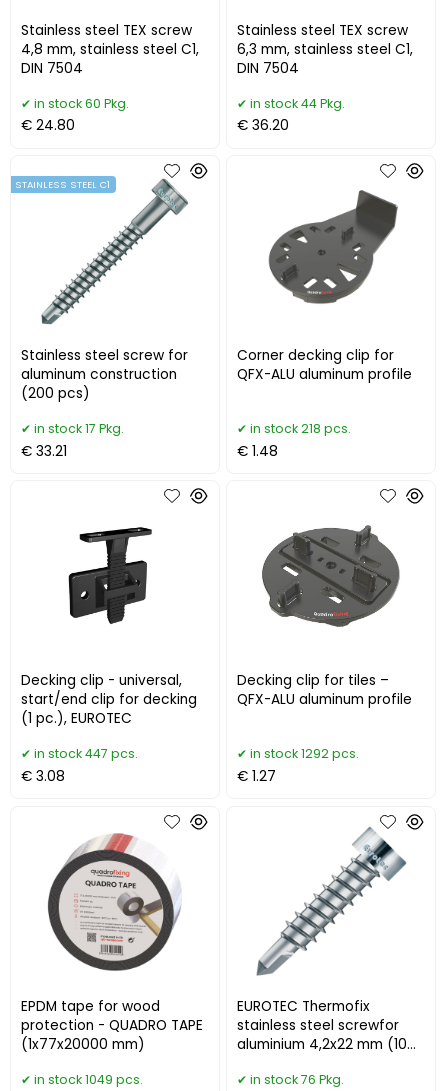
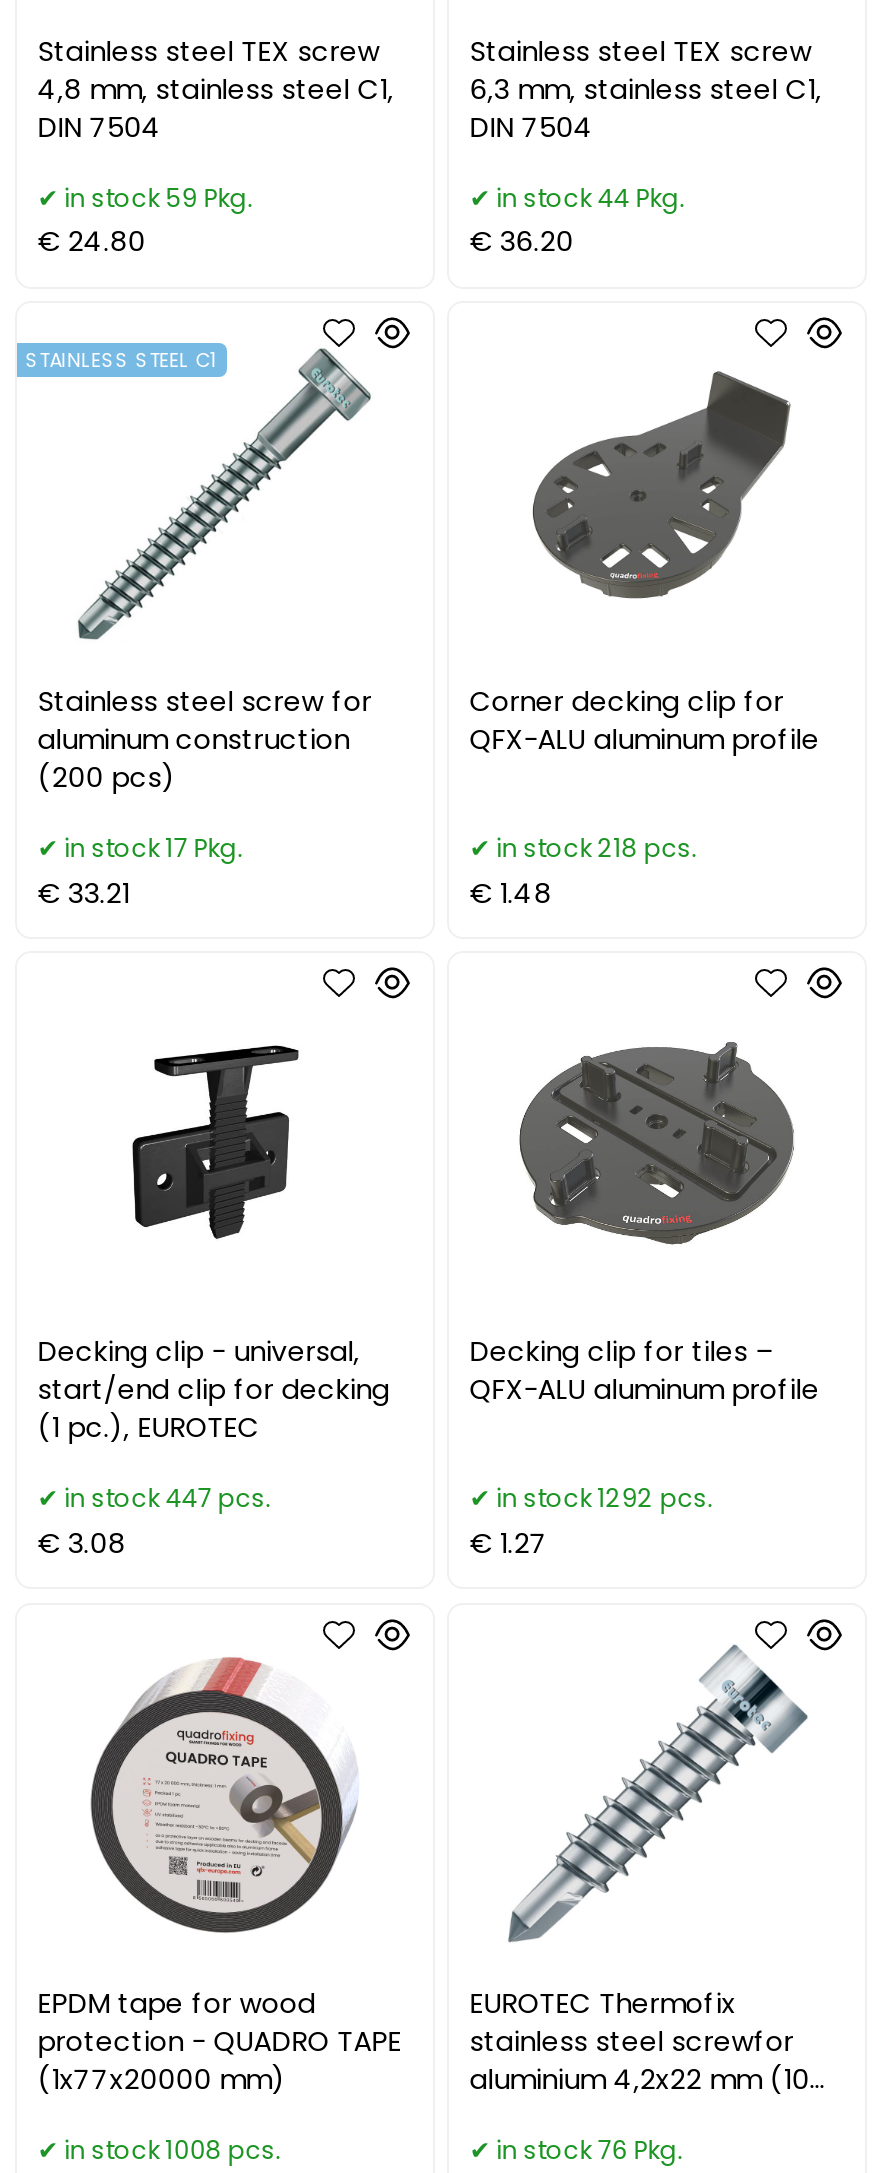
[34,94,129,111] in stock 60 Pkg. -> [63,180,253,214] in stock 59 Pkg.
[34,1071,143,1088] in stock 1049 pcs. -> [63,2132,281,2166] in stock 1008 pcs.

